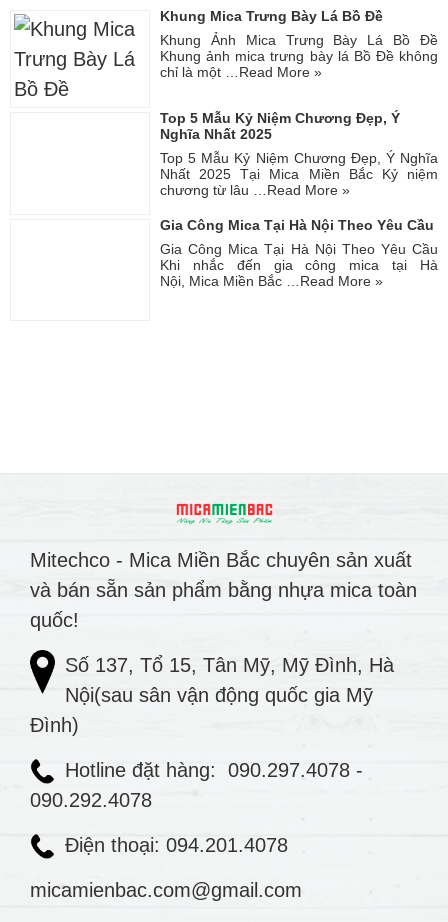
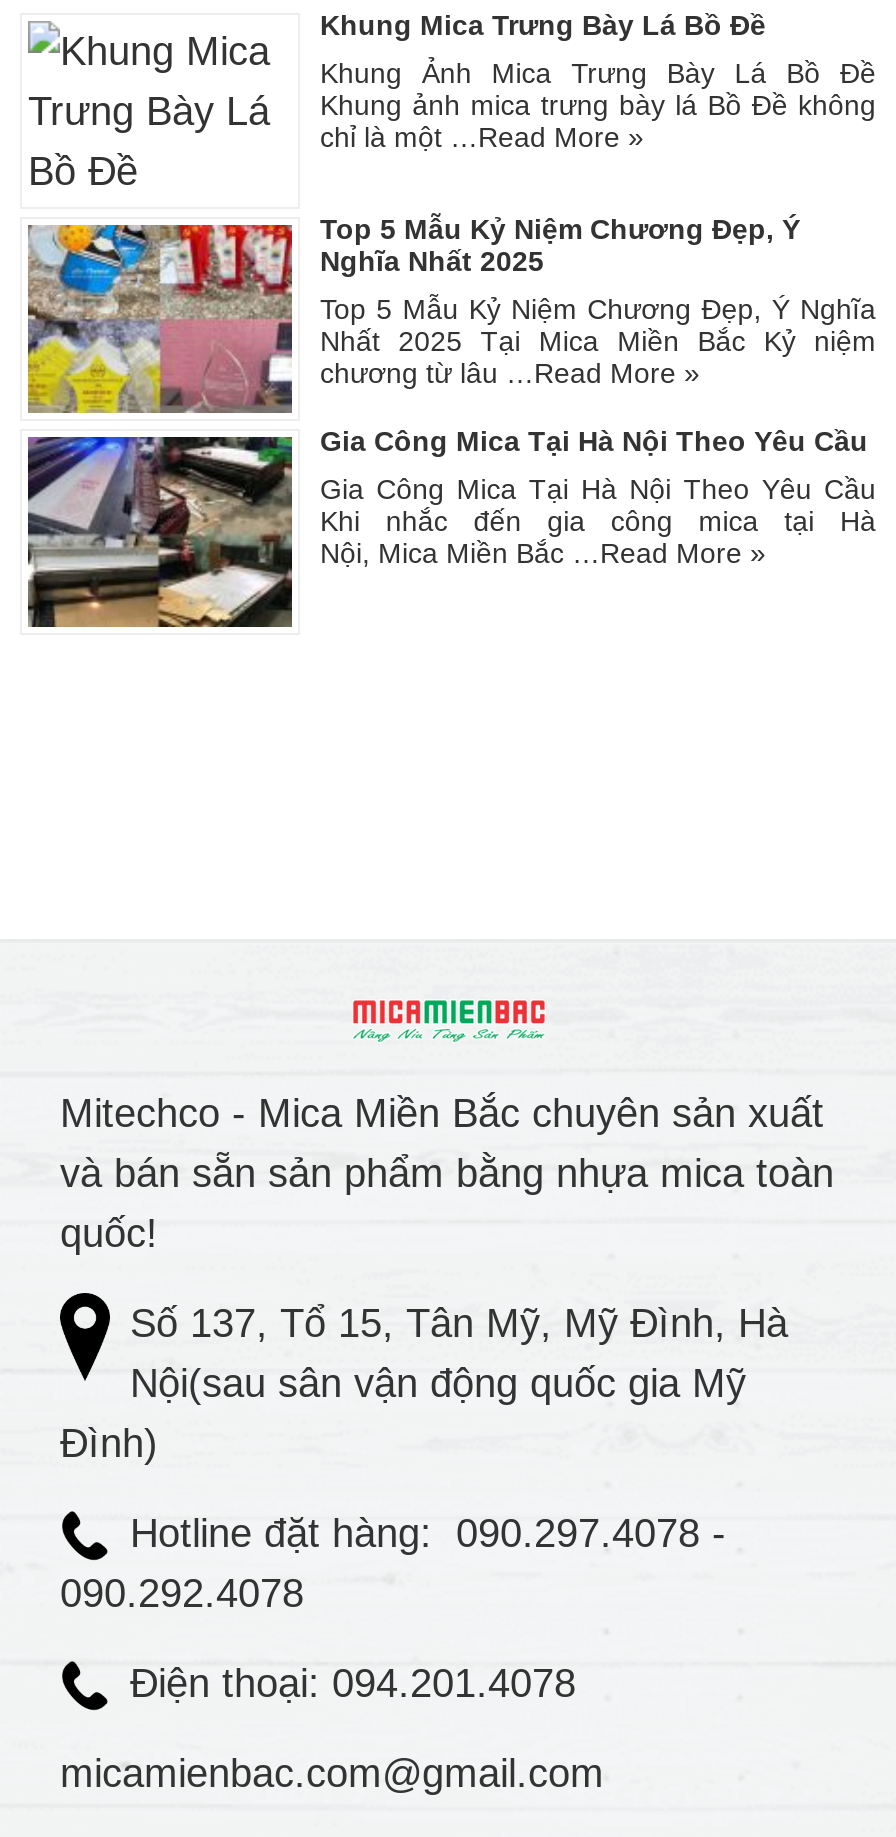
none -> [26,223,294,415] [image]
none -> [26,435,294,629] [image]

